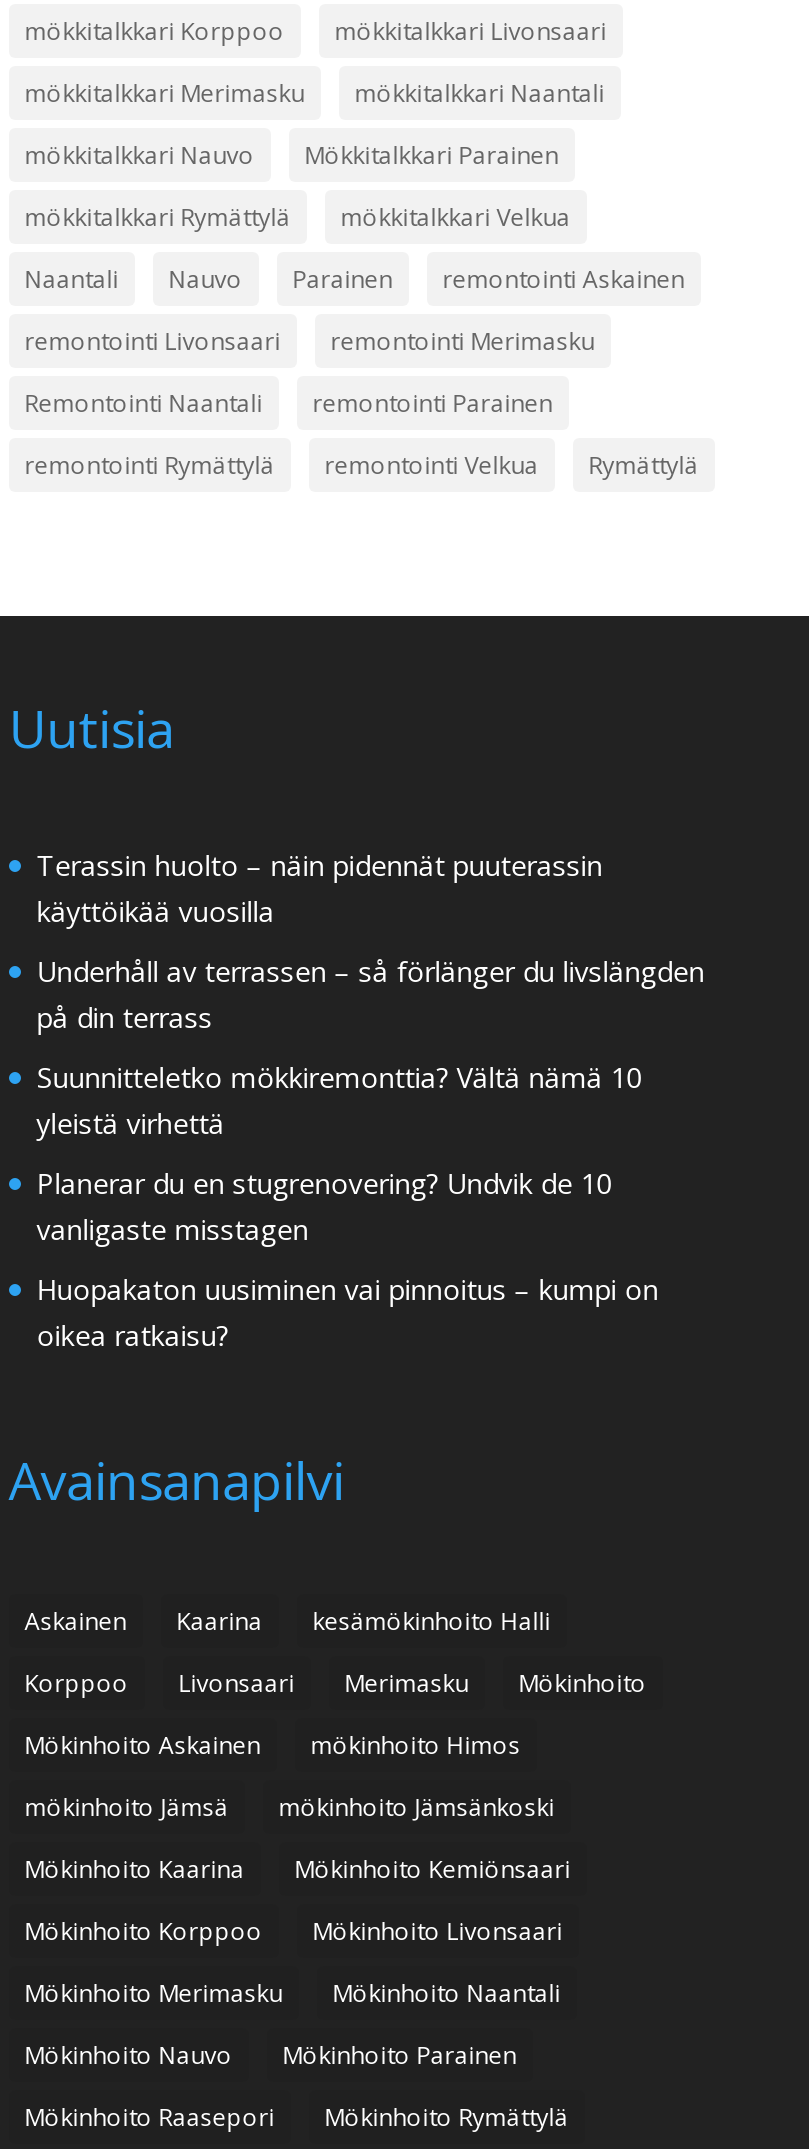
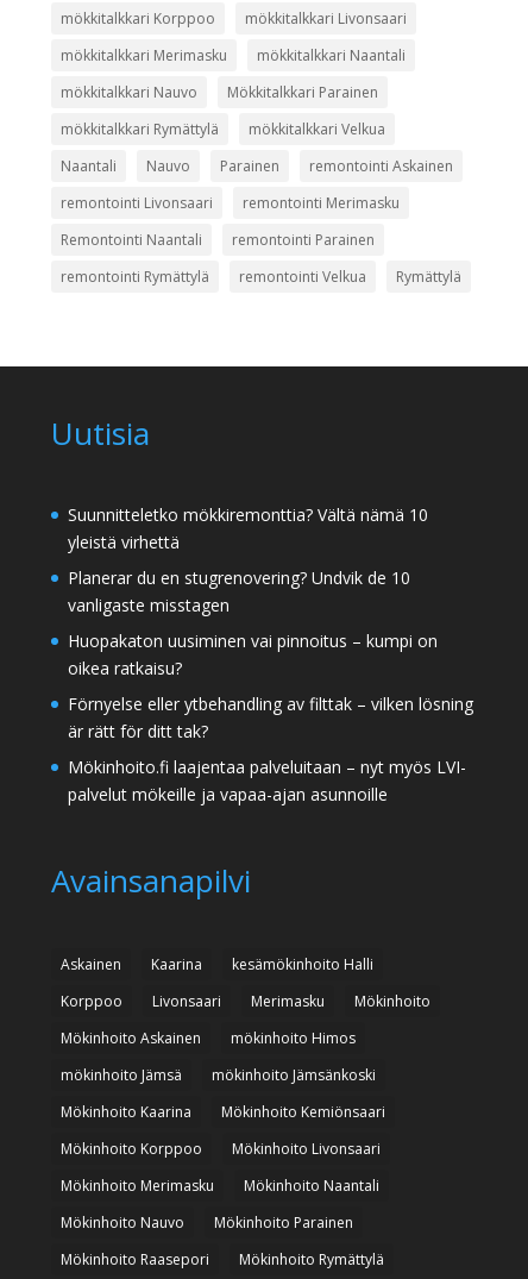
[37,846,705,1036] Terassin huolto – näin pidennät puuterassin | käyttöikää vuosilla | Underhåll av terrassen – så förlänger du livslängden | på din terrass -> none
moved [37,1058,659,1354] -> [68,503,437,679]: Suunnitteletko mökkiremonttia? Vältä nämä 10 | yleistä virhettä | Planerar du en stugrenovering? Undvik de 10 | vanligaste misstagen | Huopakaton uusiminen vai pinnoitus – kumpi on | oikea ratkaisu?
none -> [68,692,473,805] Förnyelse eller ytbehandling av filttak – vilken lösning | är rätt för ditt tak? | Mökinhoito.fi laajentaa palveluitaan – nyt myös LVI- | palvelut mökeille ja vapaa-ajan asunnoille

